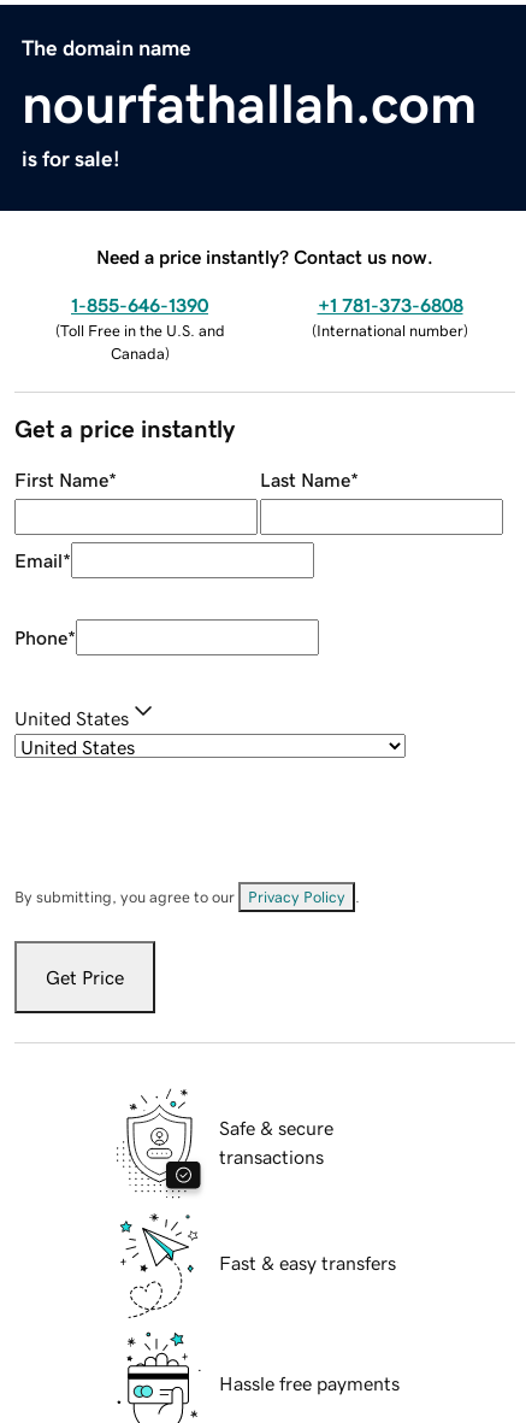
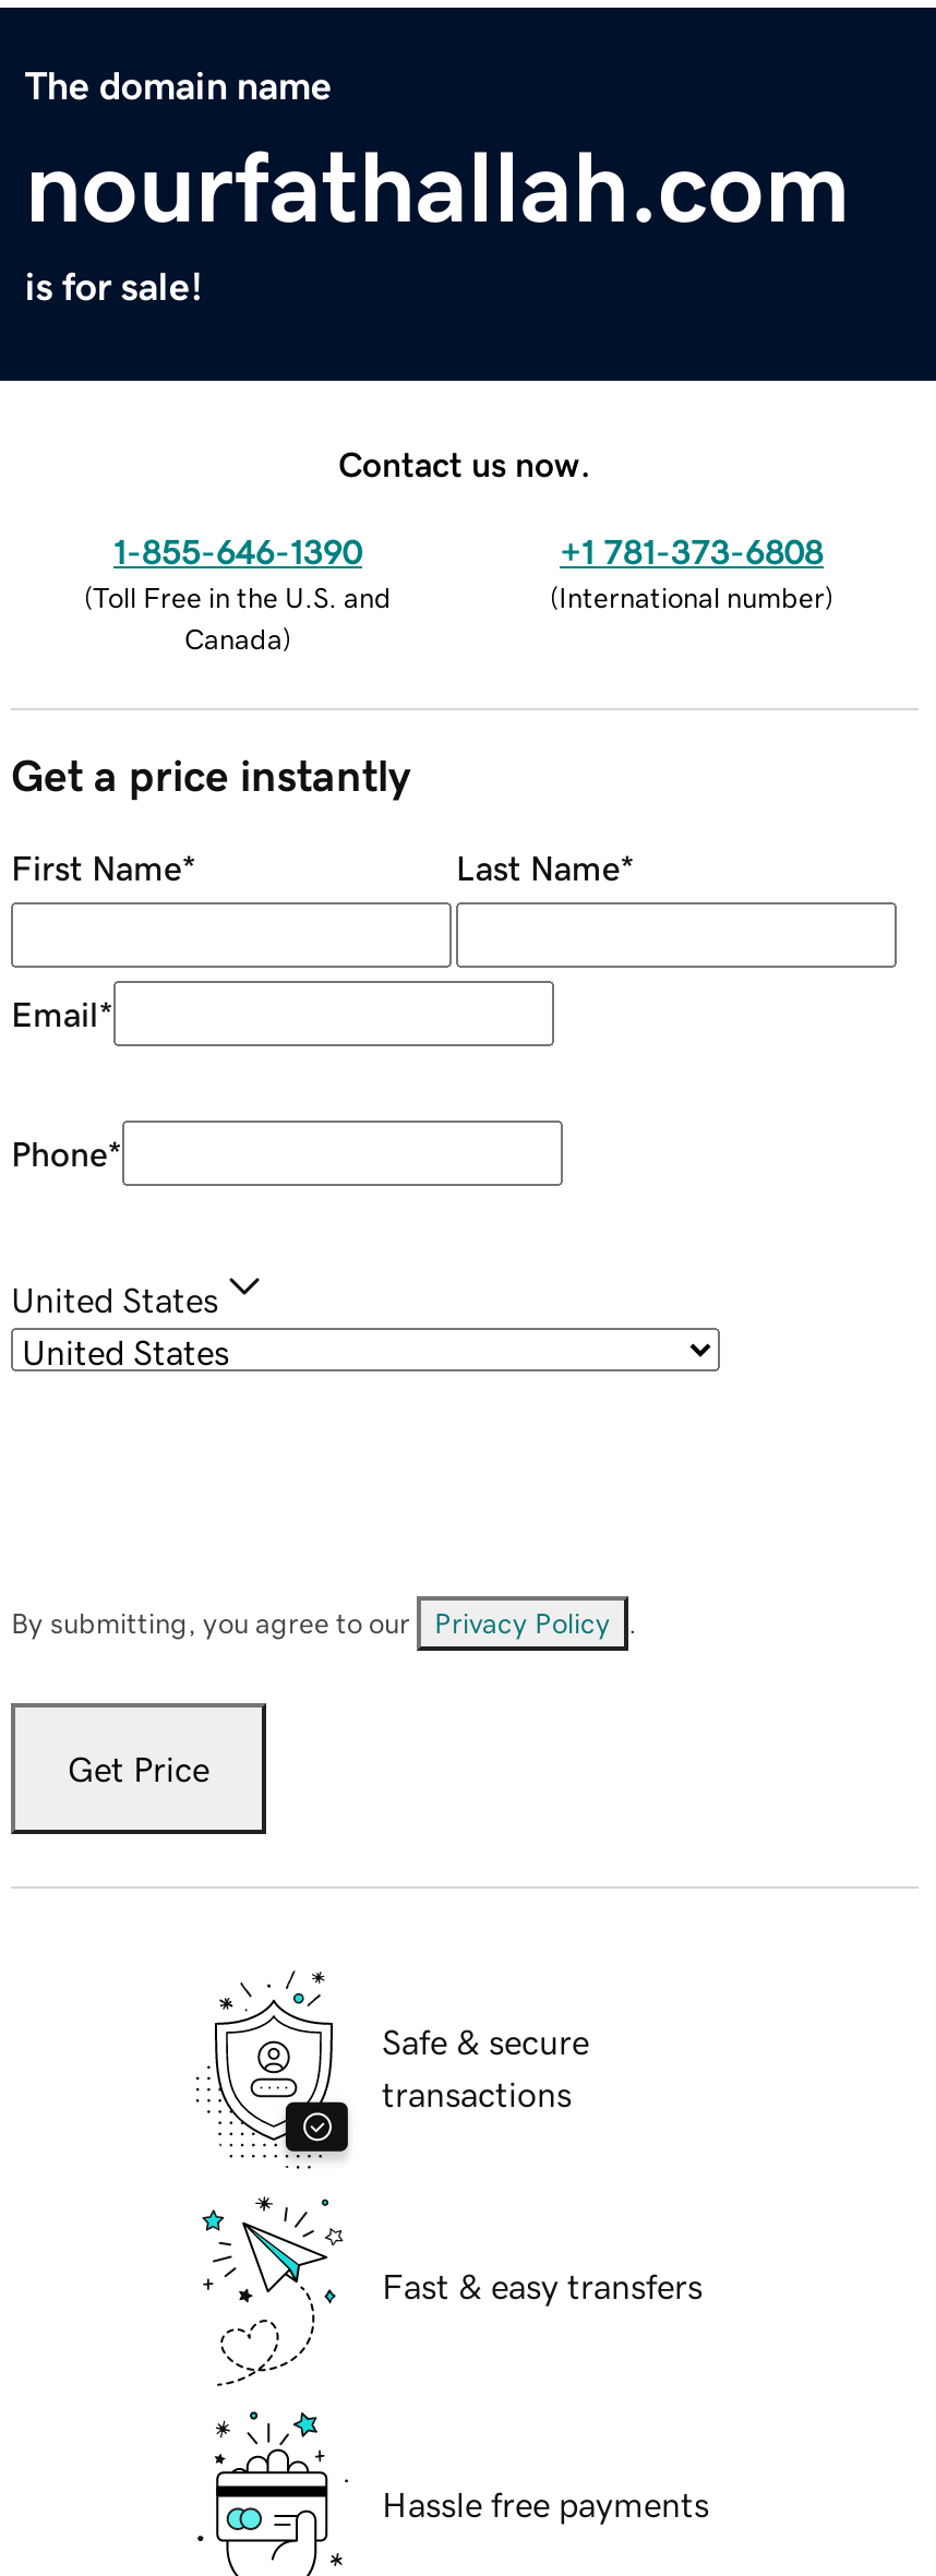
[96,247,433,266] Need a price instantly? Contact us now. -> [338,445,591,480] Contact us now.

